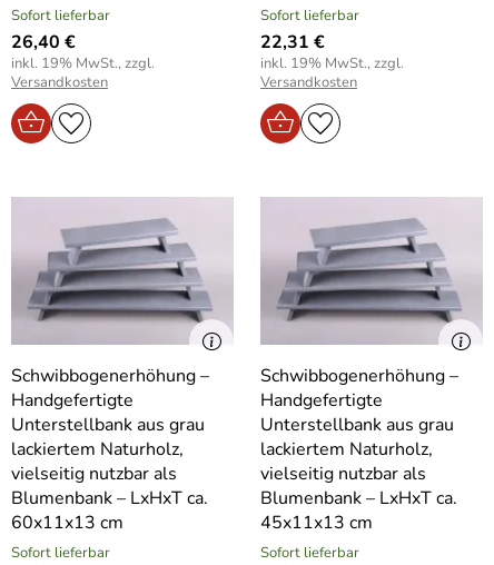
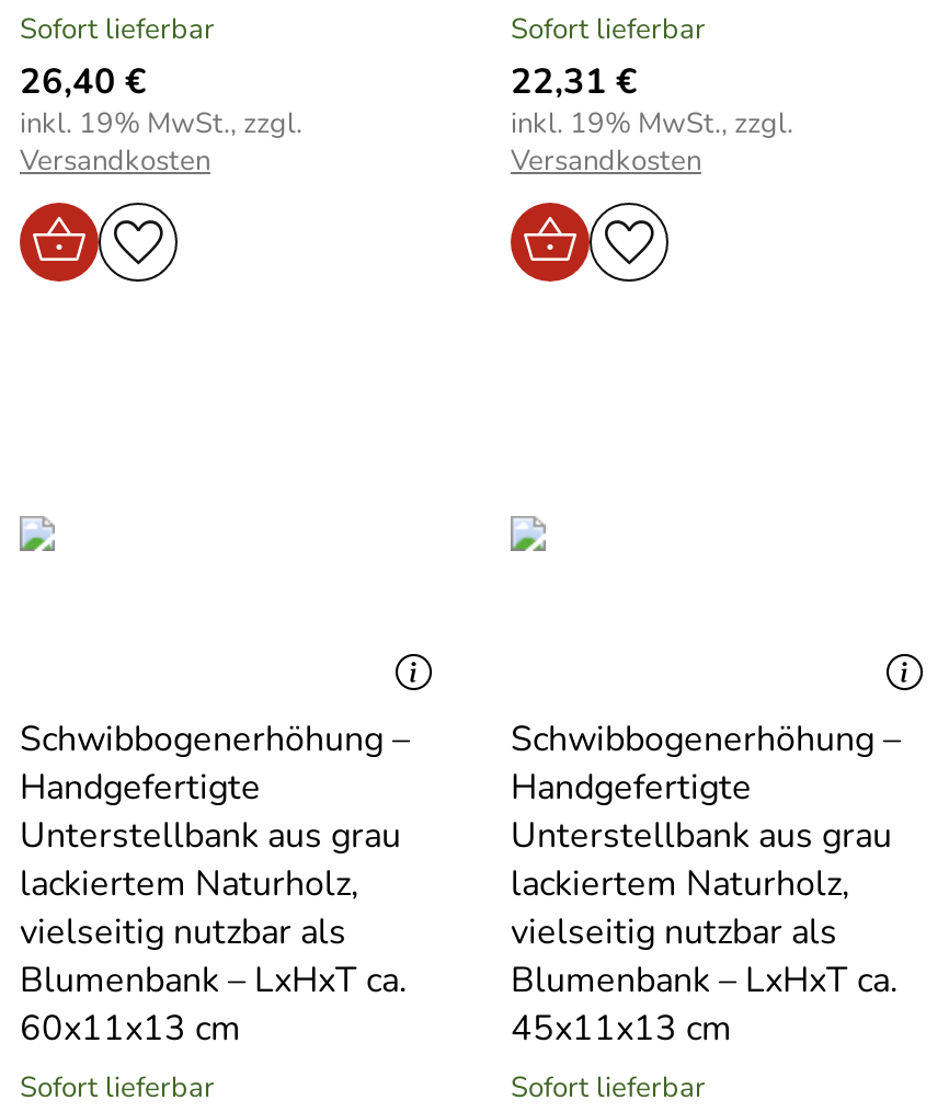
[10,197,234,345] [image] -> none
[259,197,483,345] [image] -> none

